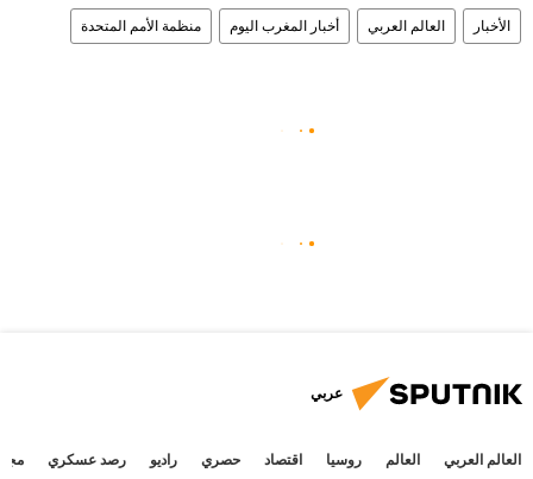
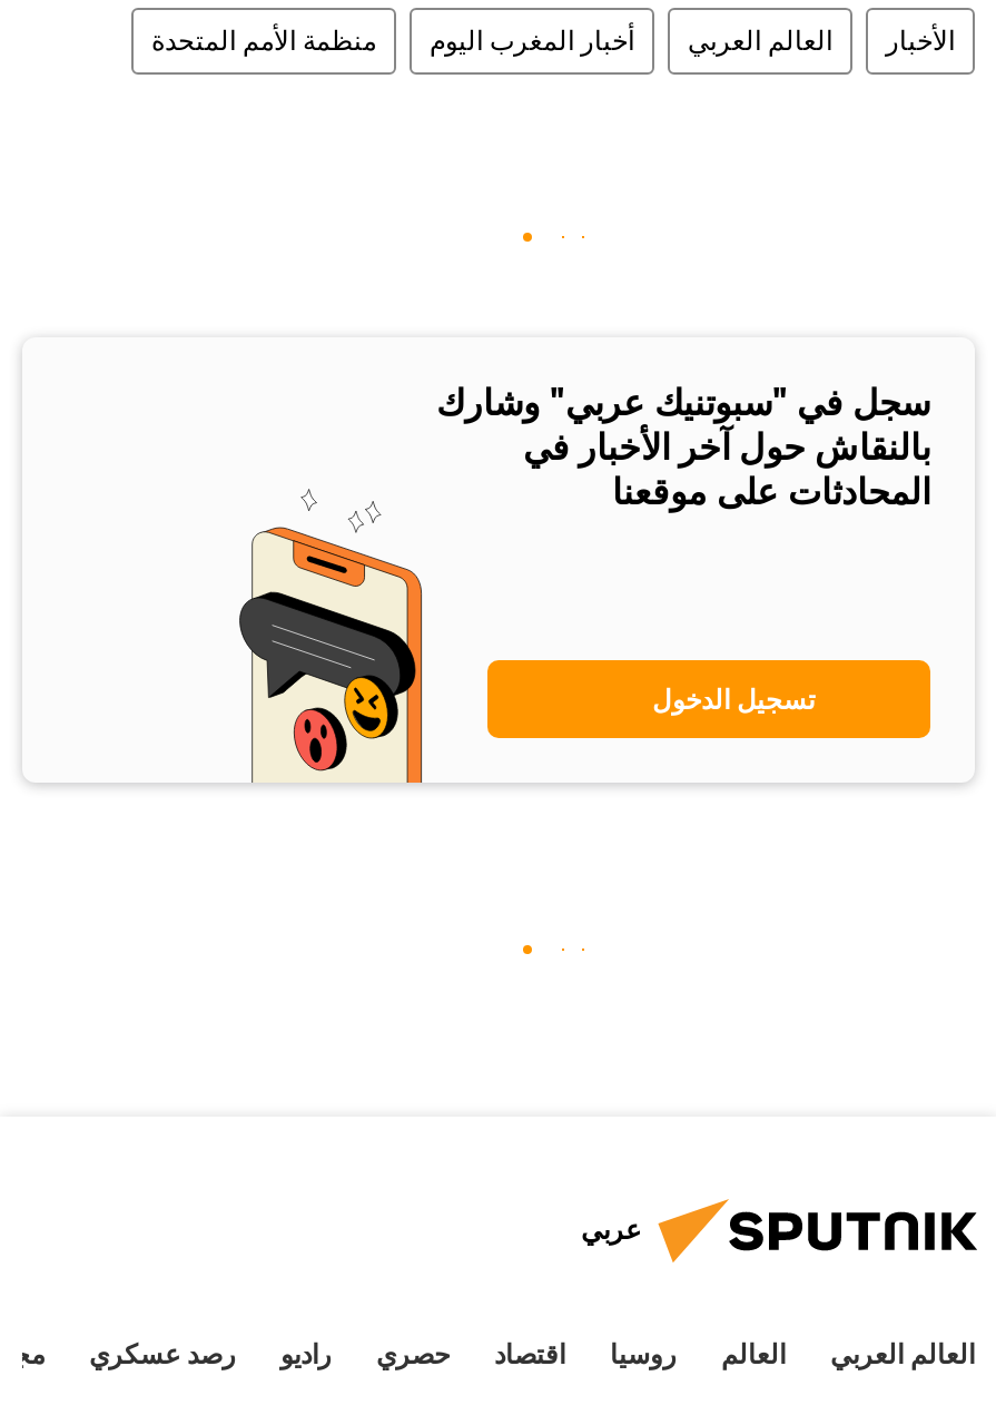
none -> [236,375,930,787] [image] | سجل في "سبوتنيك عربي" وشارك | بالنقاش حول آخر الأخبار في | المحادثات على موقعنا
none -> [652,678,815,720] تسجيل الدخول

